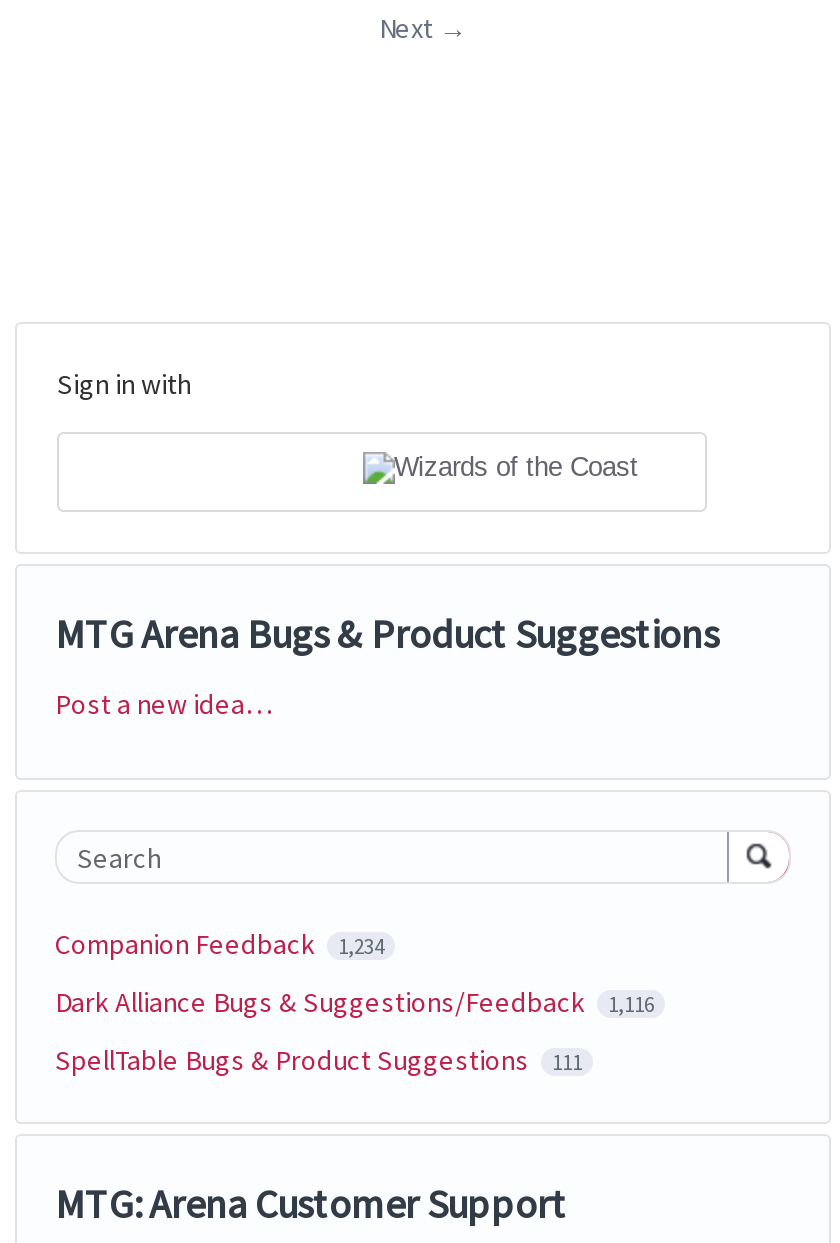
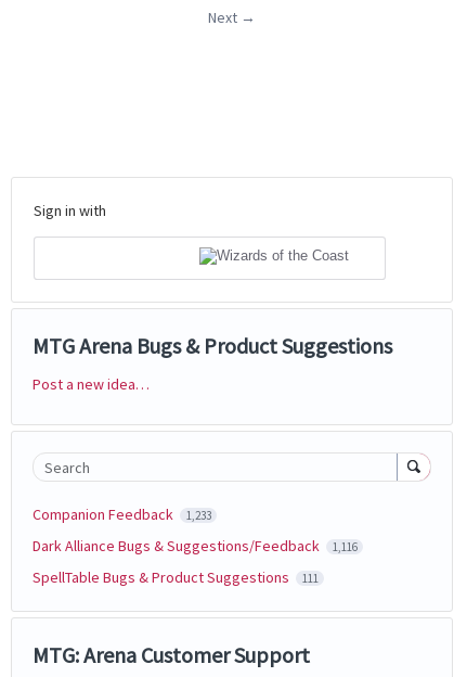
[55,925,384,961] Companion Feedback 1,234 -> [33,504,211,524] Companion Feedback 1,233

